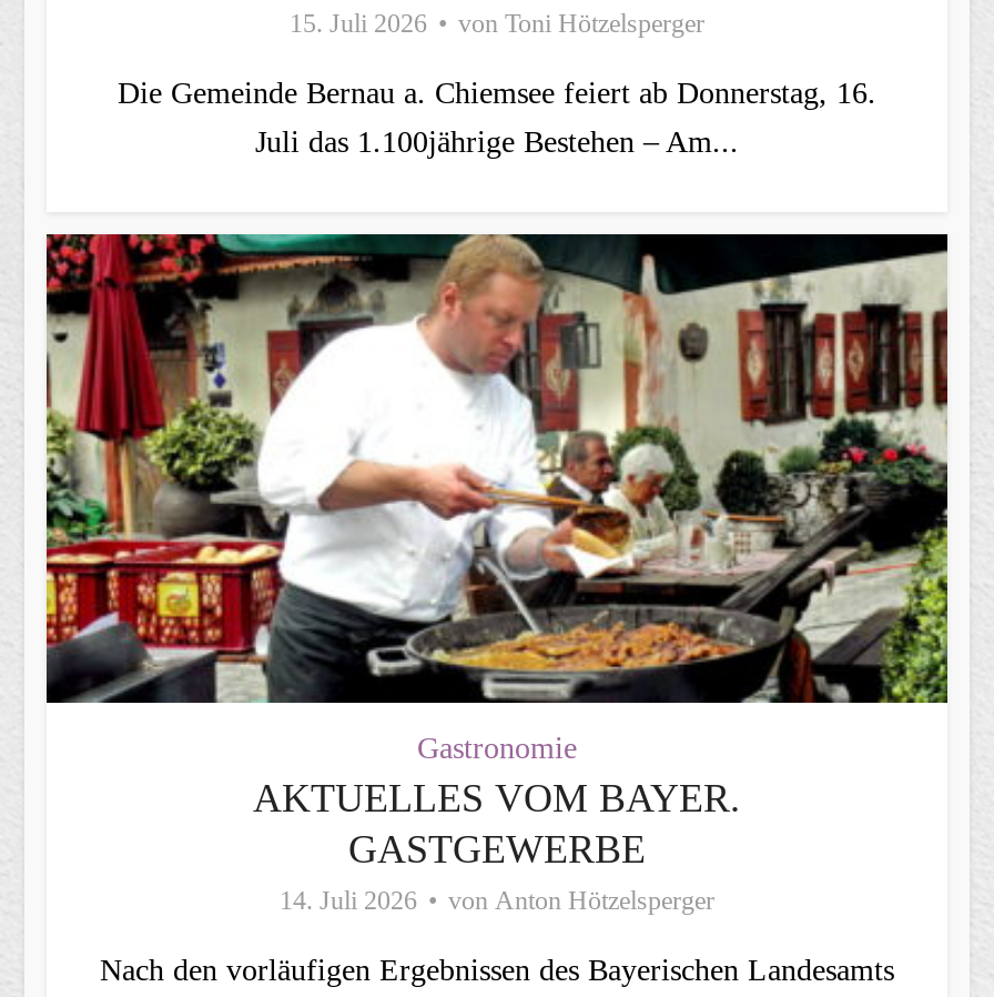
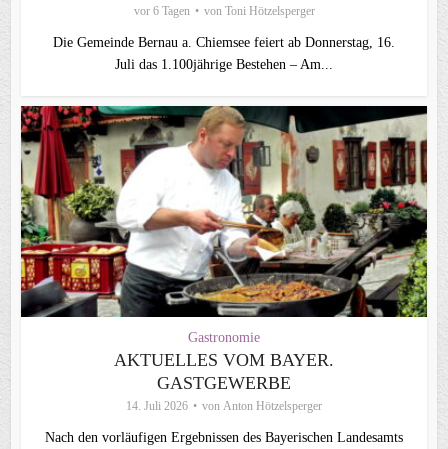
[290,8,704,39] 15. Juli 2026 von Toni Hötzelsperger -> [133,4,314,18] vor 6 Tagen von Toni Hötzelsperger

